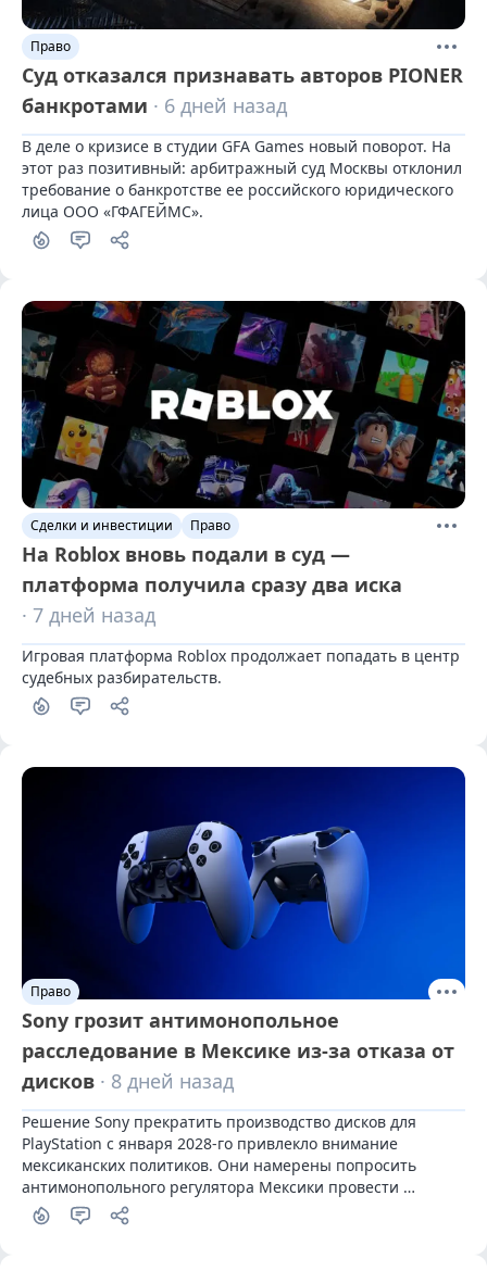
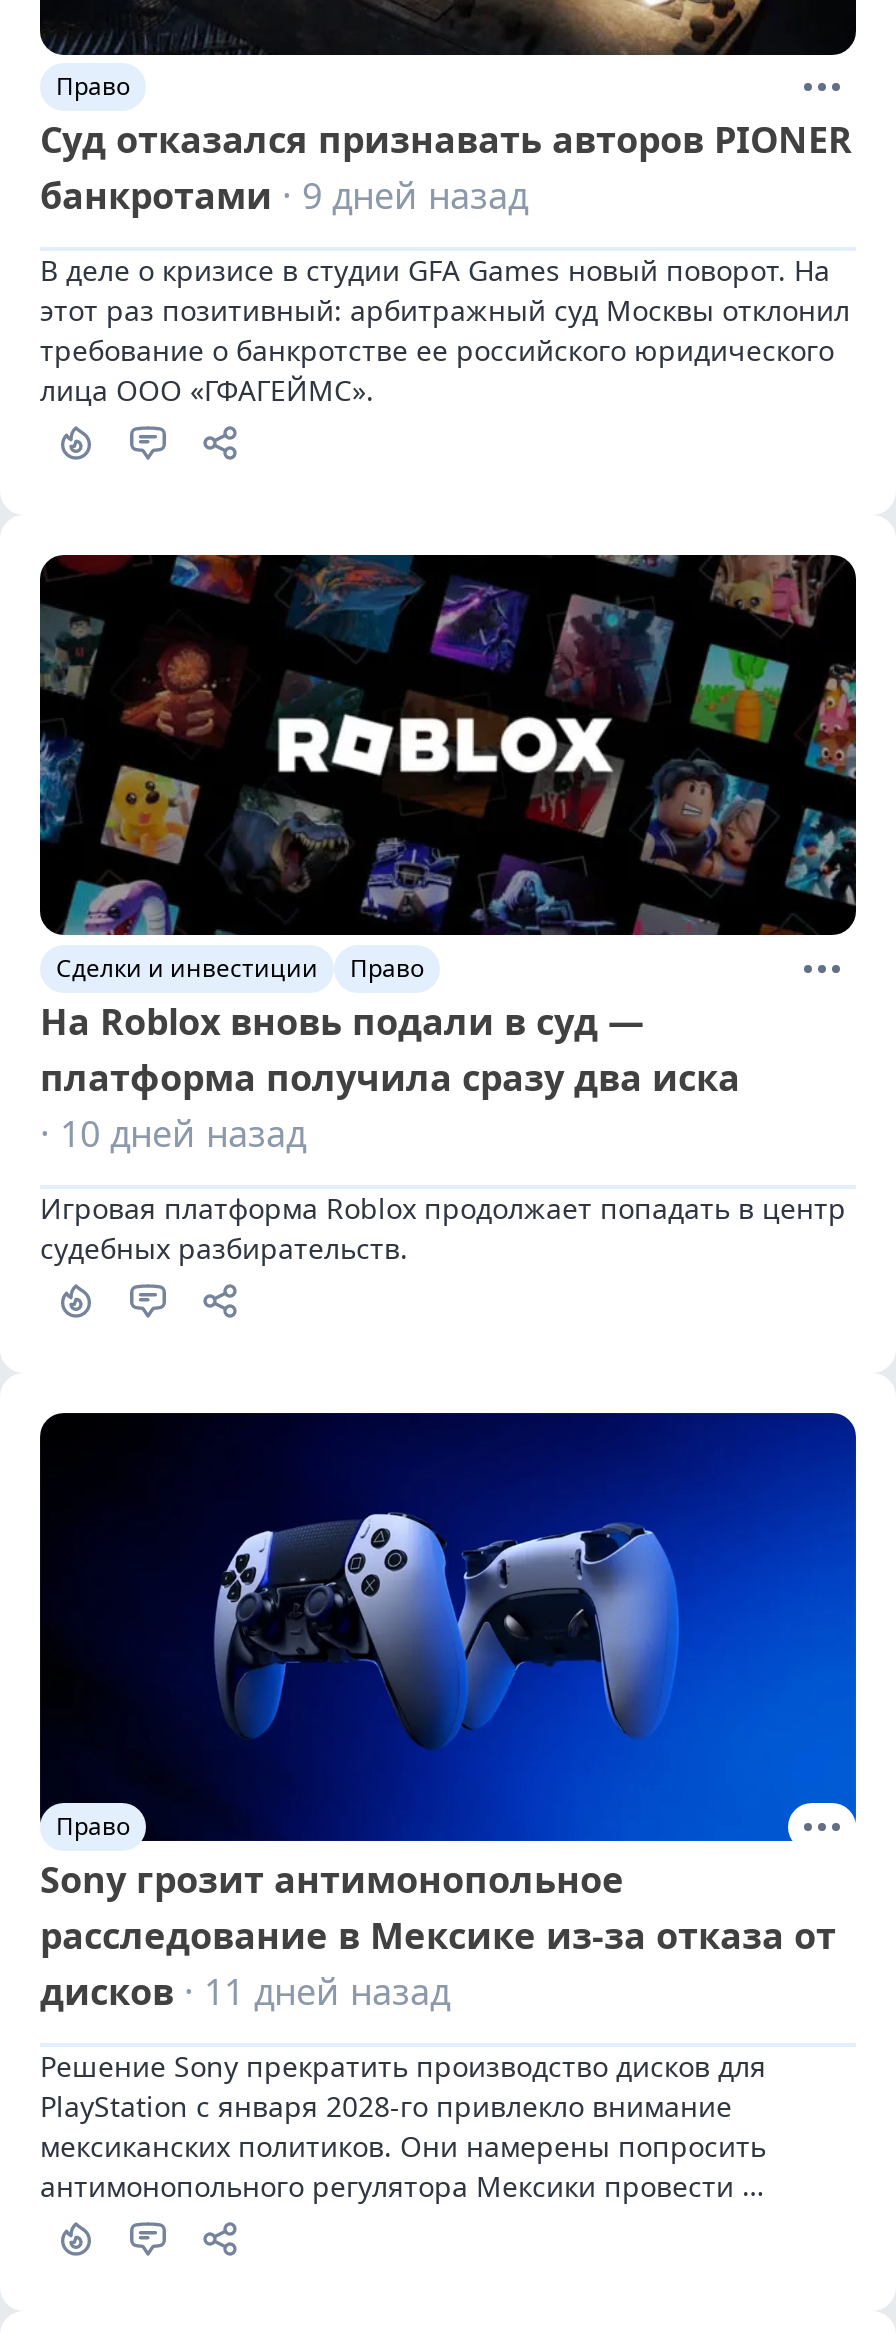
[22,93,287,119] банкротами · 6 дней назад -> [40,171,528,219] банкротами · 9 дней назад
[22,602,155,628] · 7 дней назад -> [40,1108,306,1156] · 10 дней назад
[22,1068,234,1094] дисков · 8 дней назад -> [40,1966,450,2014] дисков · 11 дней назад

